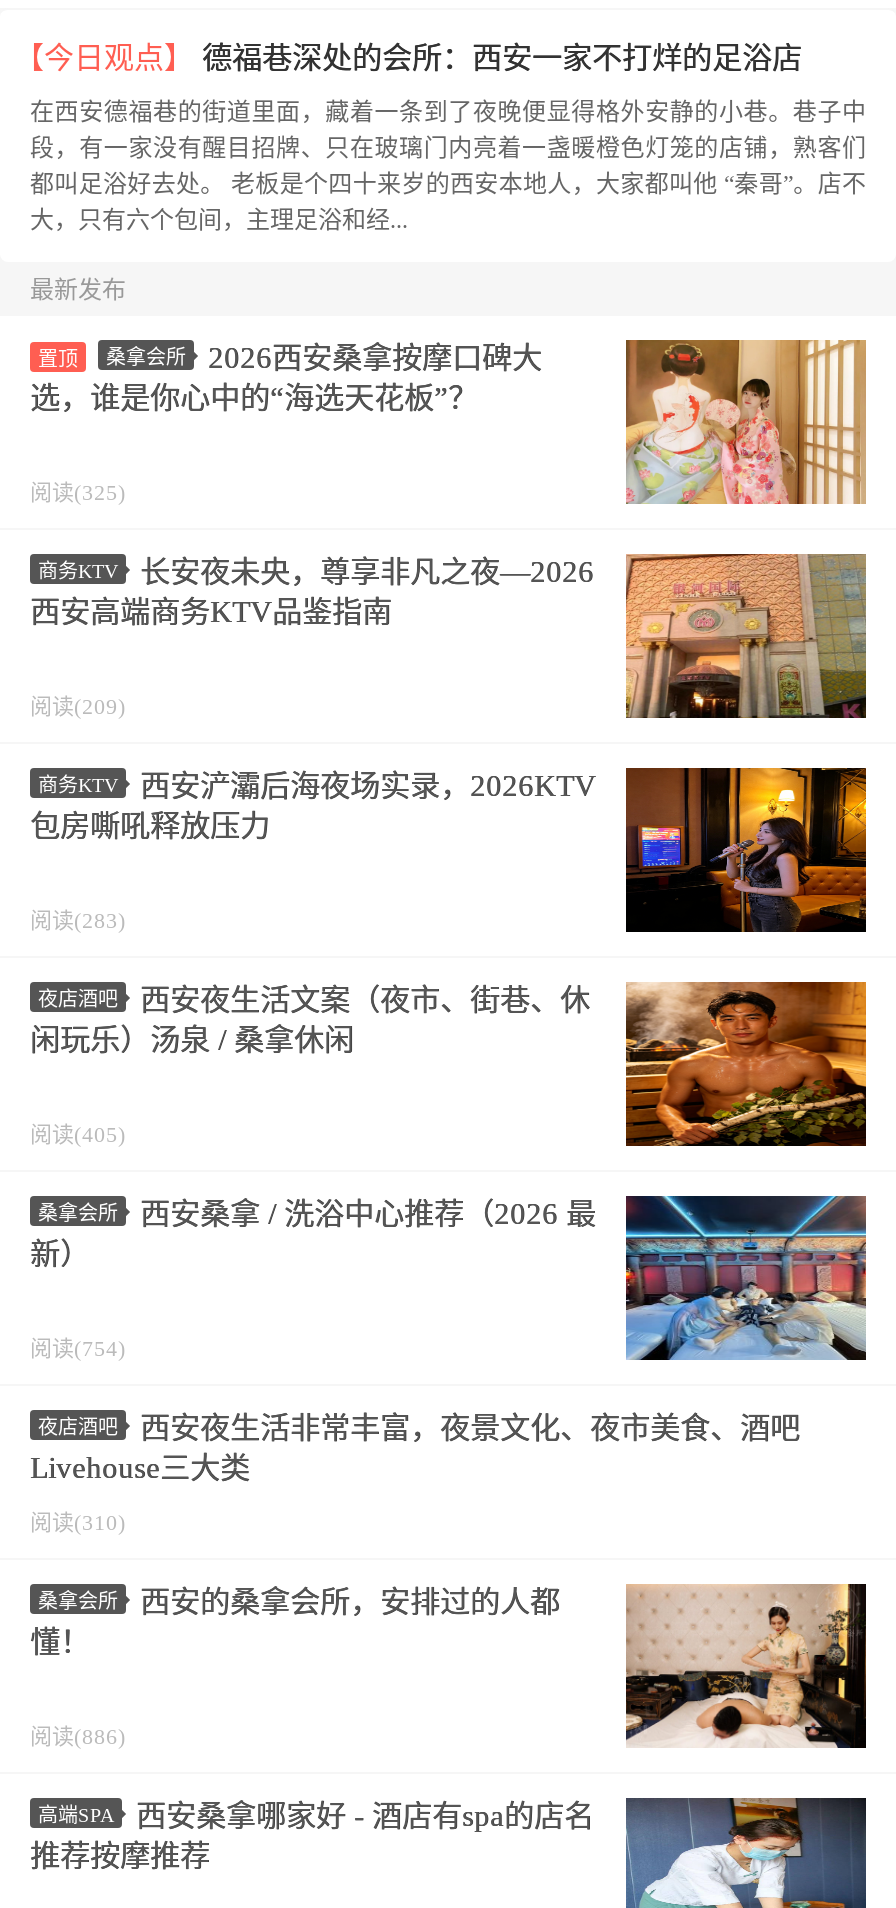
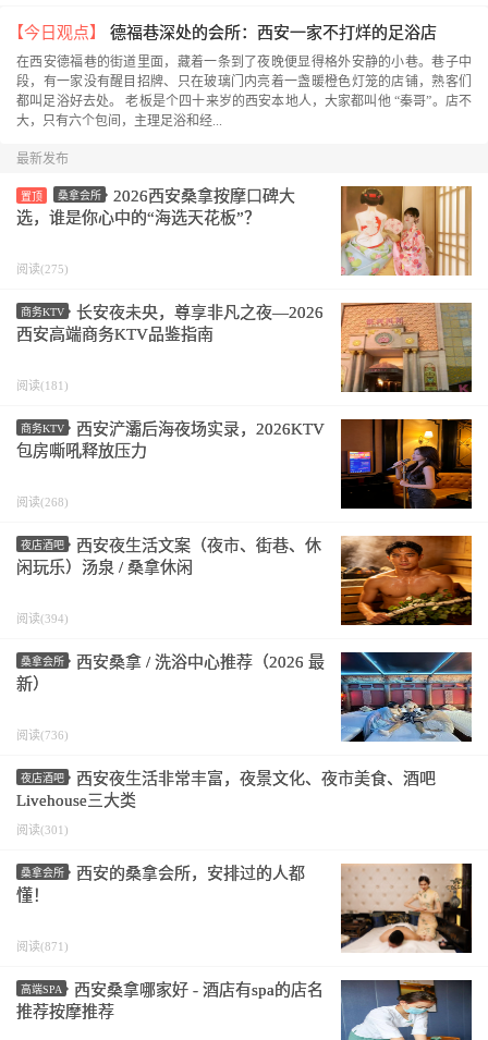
[30,481,126,505] 阅读(325) -> [16,263,69,276] 阅读(275)
[30,695,126,719] 阅读(209) -> [16,379,69,392] 阅读(181)
[30,909,126,933] 阅读(283) -> [16,496,69,509] 阅读(268)
[30,1123,126,1147] 阅读(405) -> [16,612,69,625] 阅读(394)
[30,1337,126,1361] 阅读(754) -> [16,729,69,742] 阅读(736)
[30,1511,126,1535] 阅读(310) -> [16,824,69,837] 阅读(301)
[30,1725,126,1749] 阅读(886) -> [16,940,69,953] 阅读(871)

